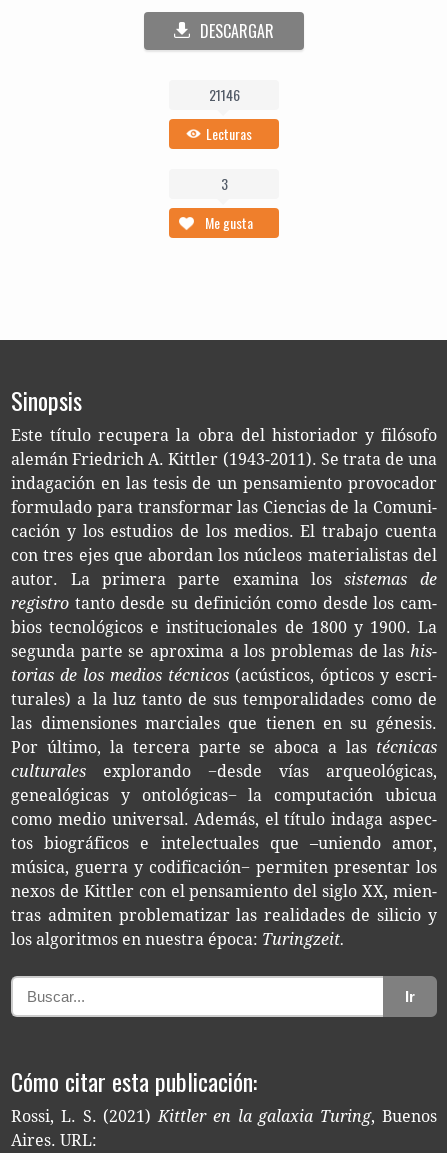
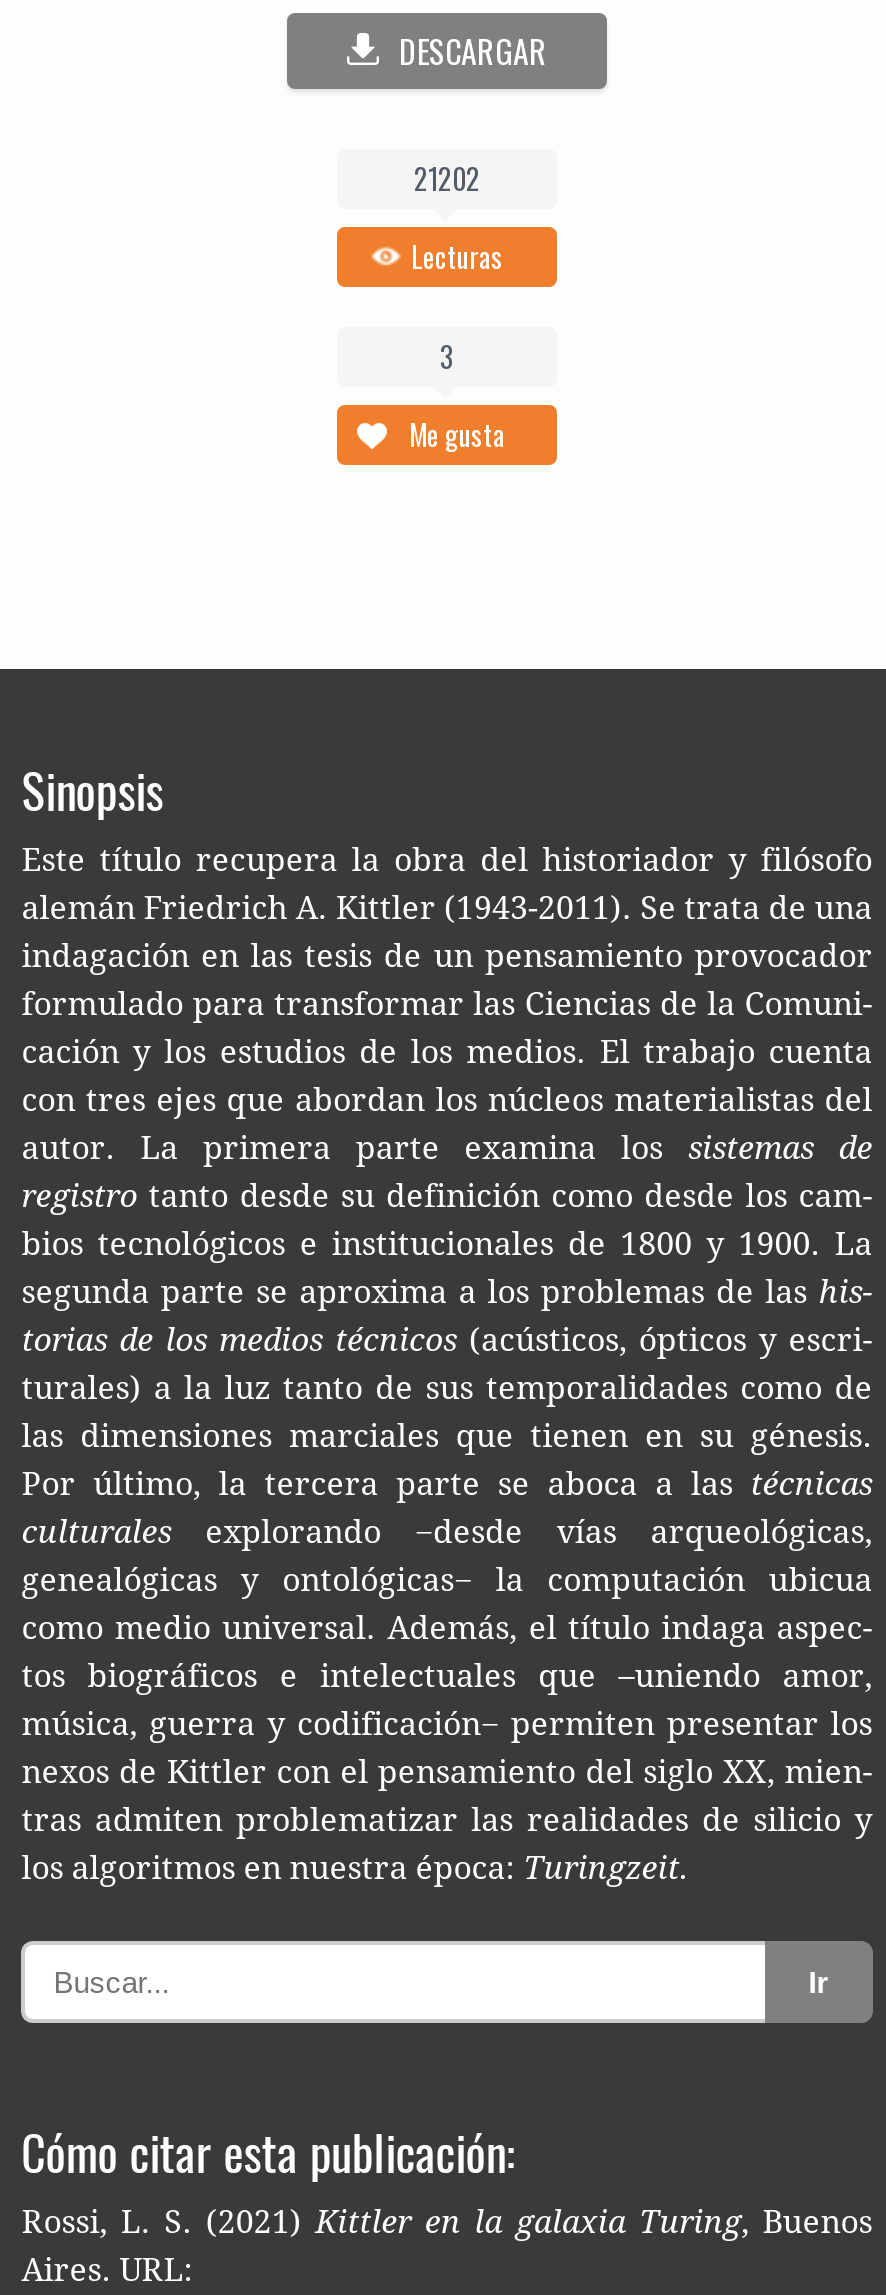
[208,84,239,105] 21146 -> [414,156,480,198] 21202

